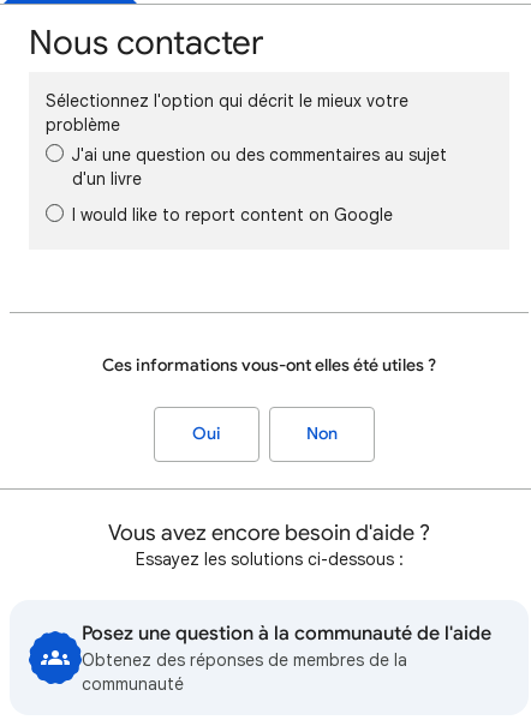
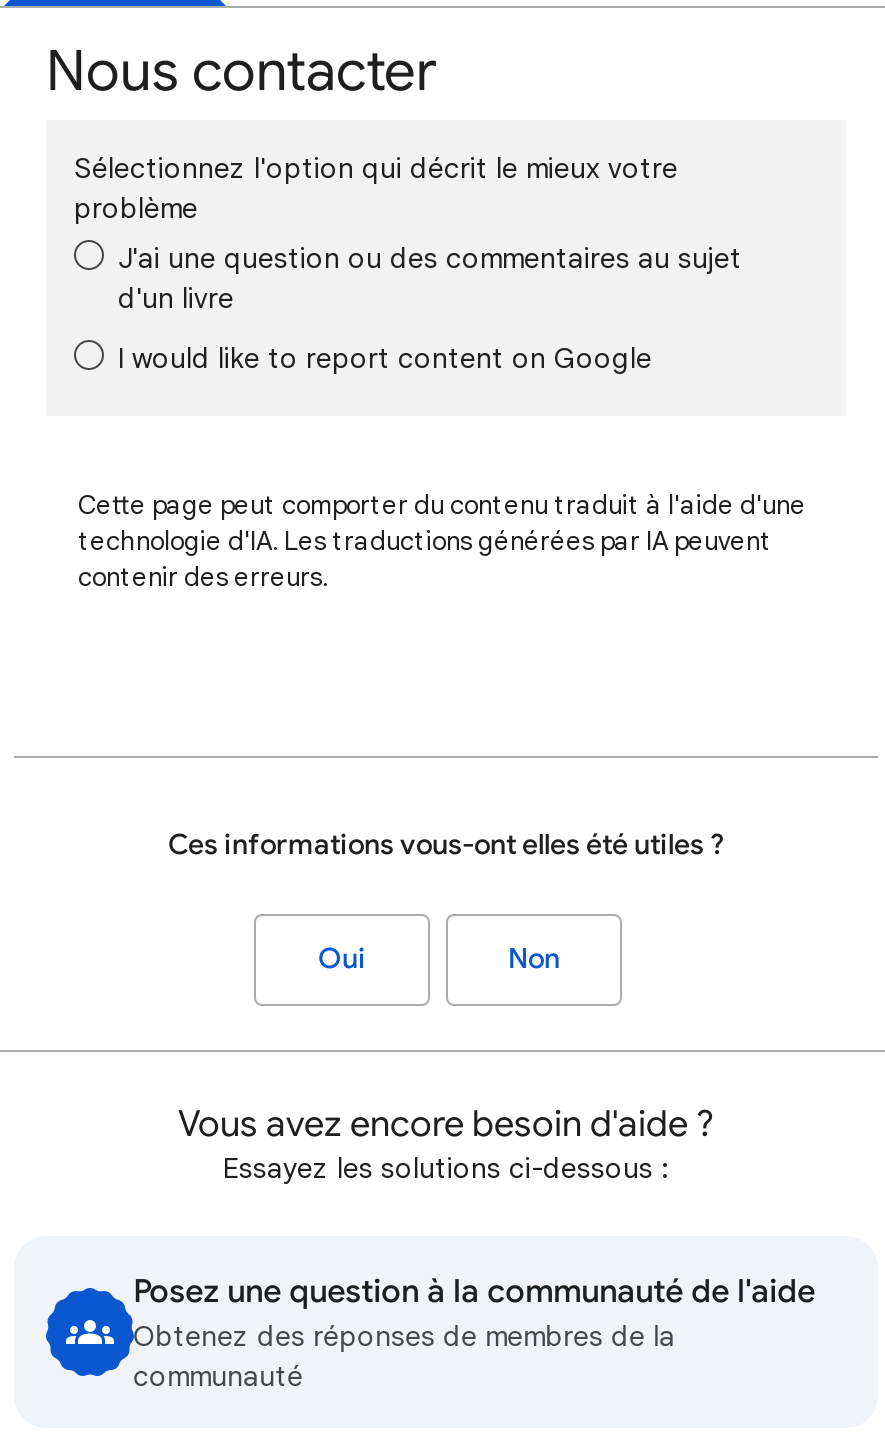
none -> [78,488,806,594] Cette page peut comporter du contenu traduit à l'aide d'une | technologie d'IA. Les traductions générées par IA peuvent | contenir des erreurs.

